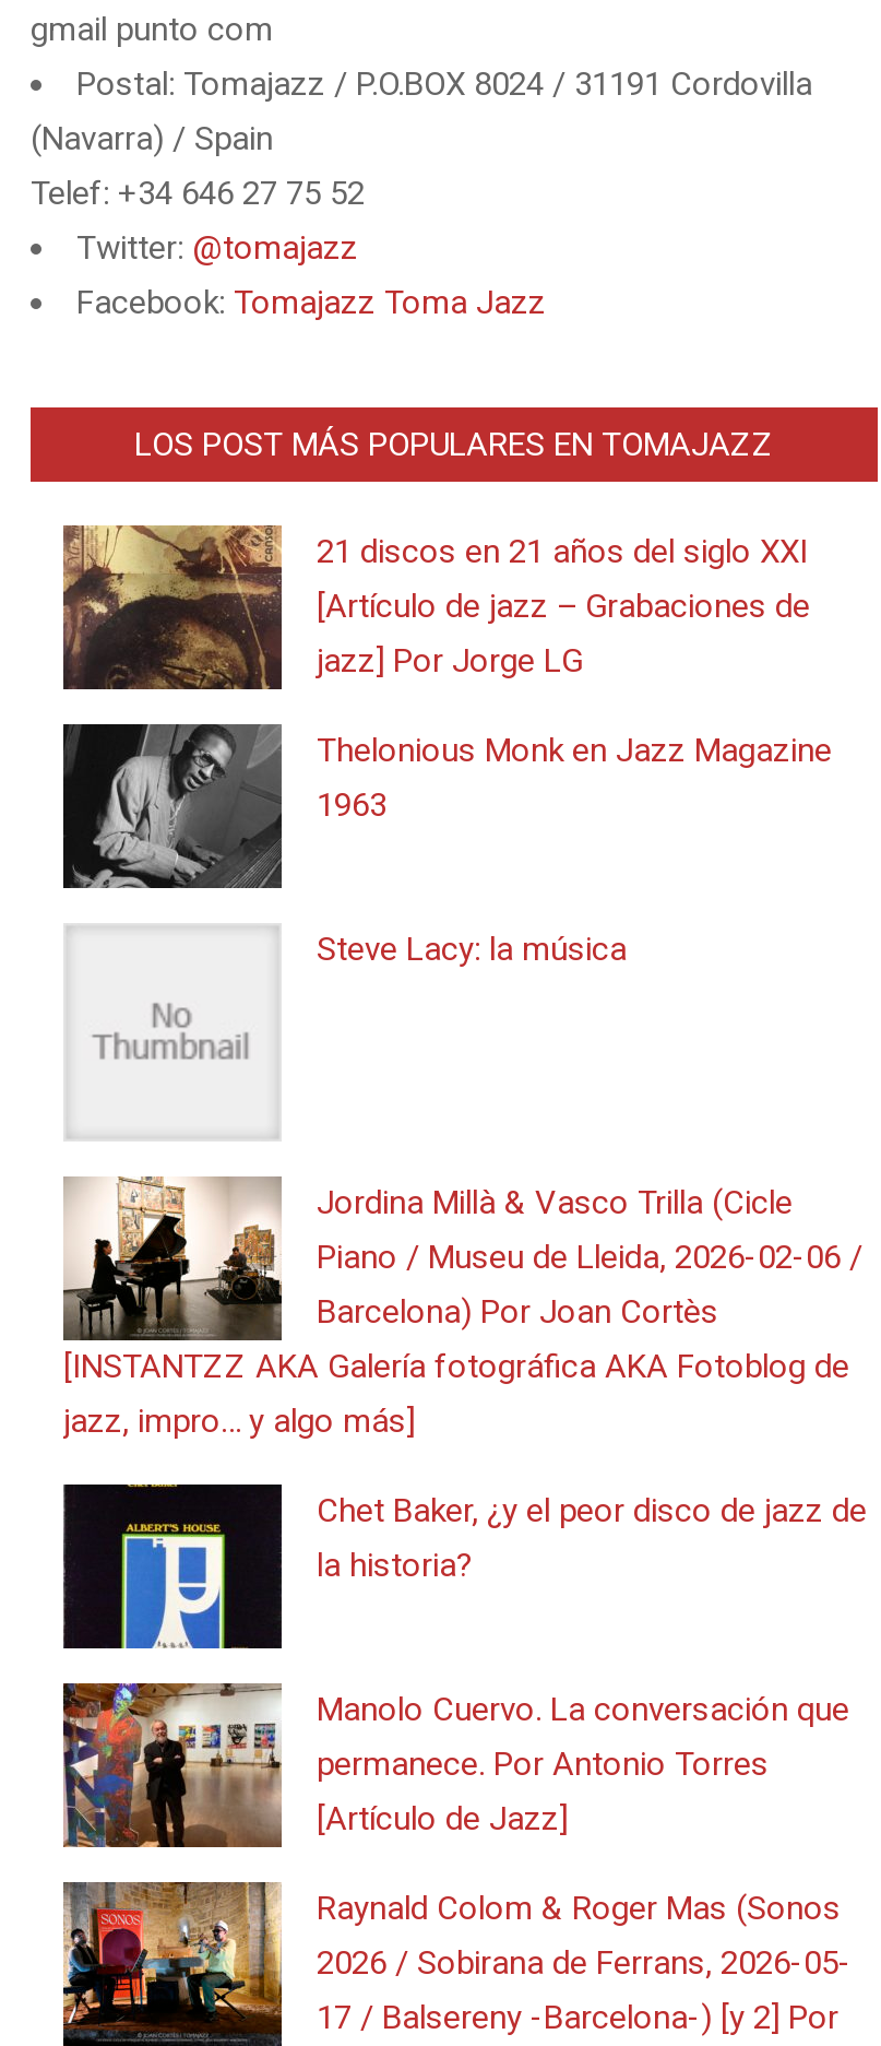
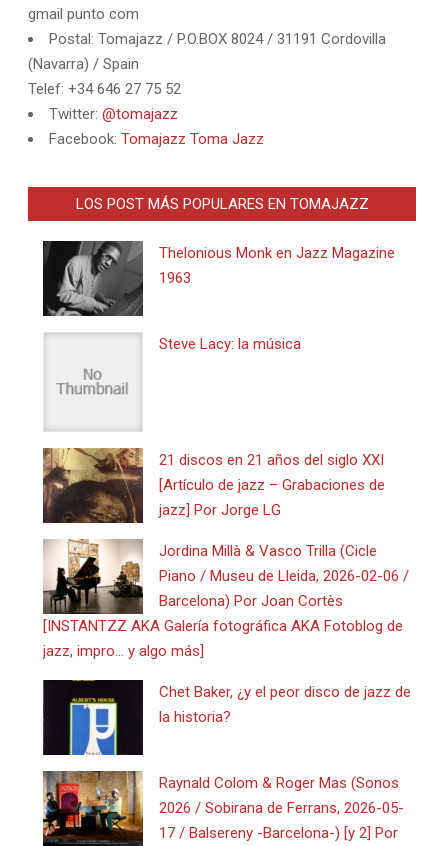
moved [61,523,810,689] -> [42,448,385,523]: [image] | 21 discos en 21 años del siglo XXI | [Artículo de jazz – Grabaciones de | jazz] Por Jorge LG
[63,1683,849,1849] [image] | Manolo Cuervo. La conversación que | permanece. Por Antonio Torres | [Artículo de Jazz] -> none

